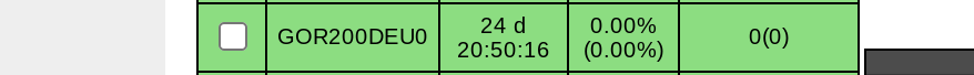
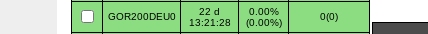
[480,13,527,37] 24 d -> [199,6,220,17] 22 d
[457,37,663,62] 20:50:16 (0.00%) -> [188,17,281,28] 13:21:28 (0.00%)

